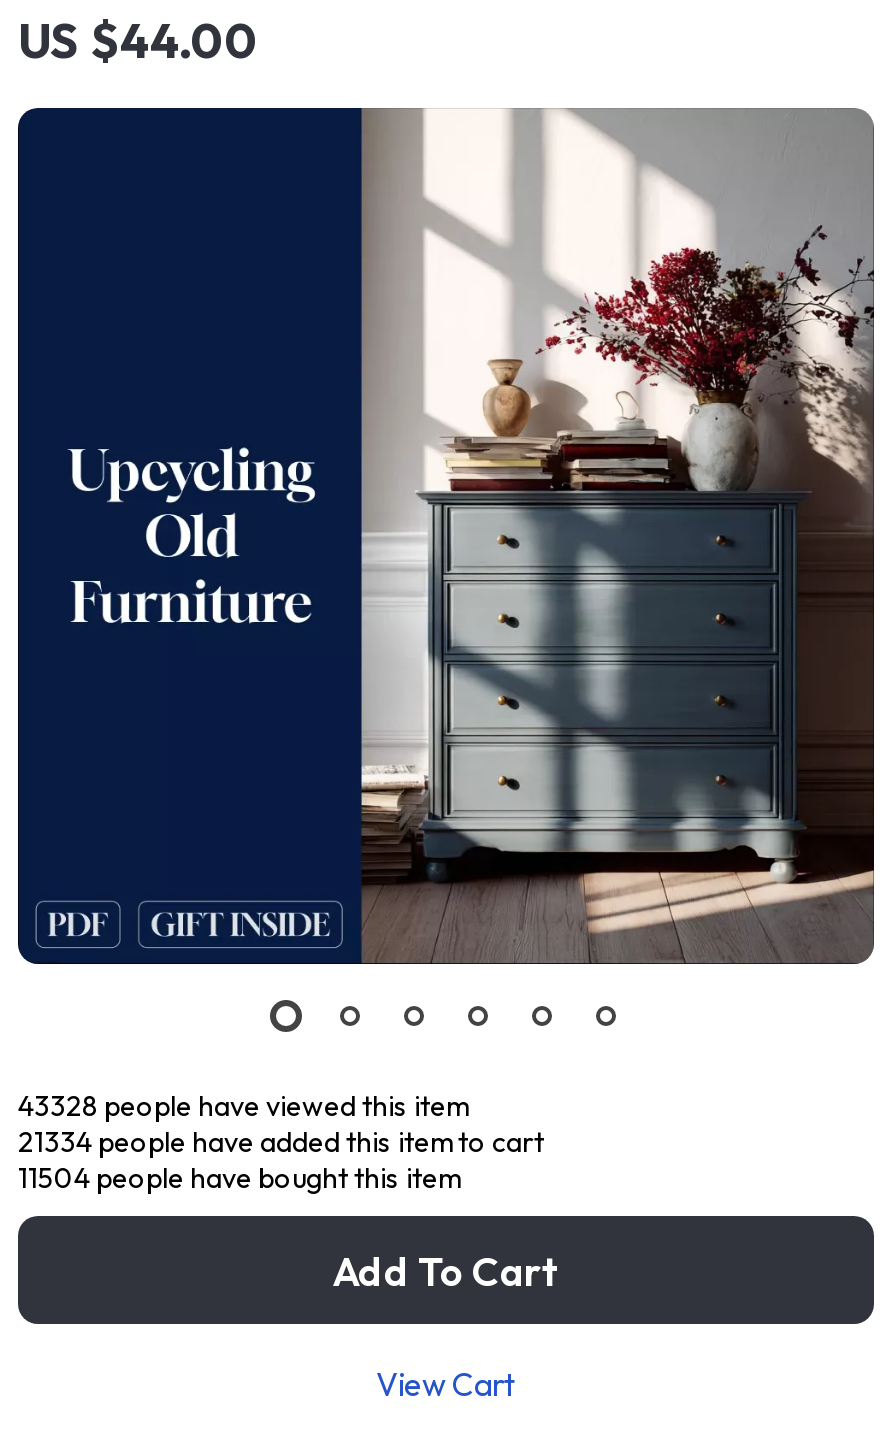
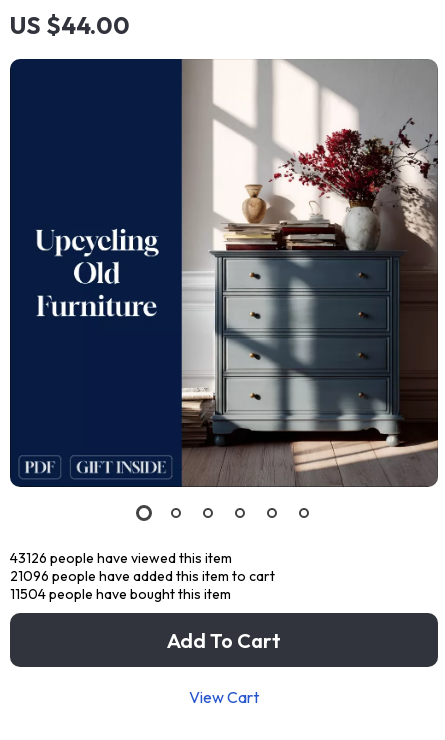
[18,1088,468,1124] 43328 people have viewed this item -> [10,549,232,567] 43126 people have viewed this item
[18,1124,544,1160] 21334 people have added this item to cart -> [10,567,275,585] 21096 people have added this item to cart

